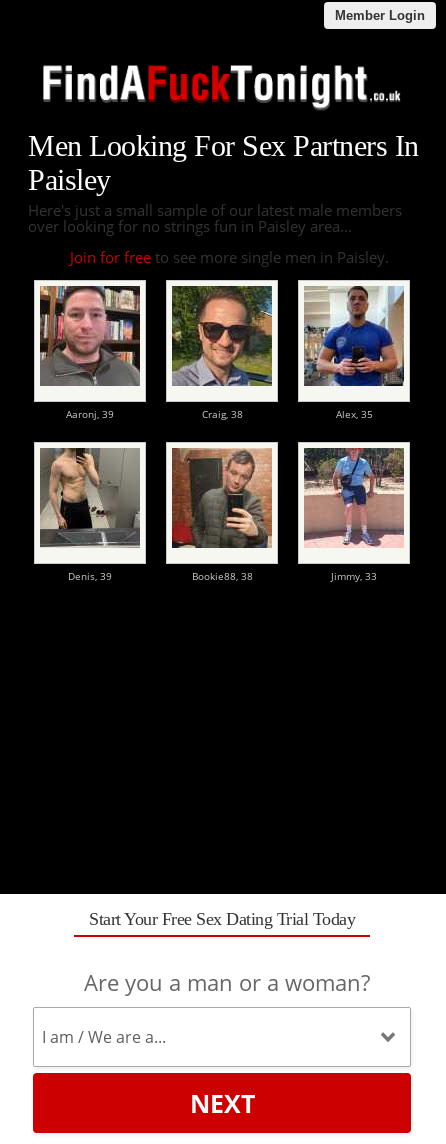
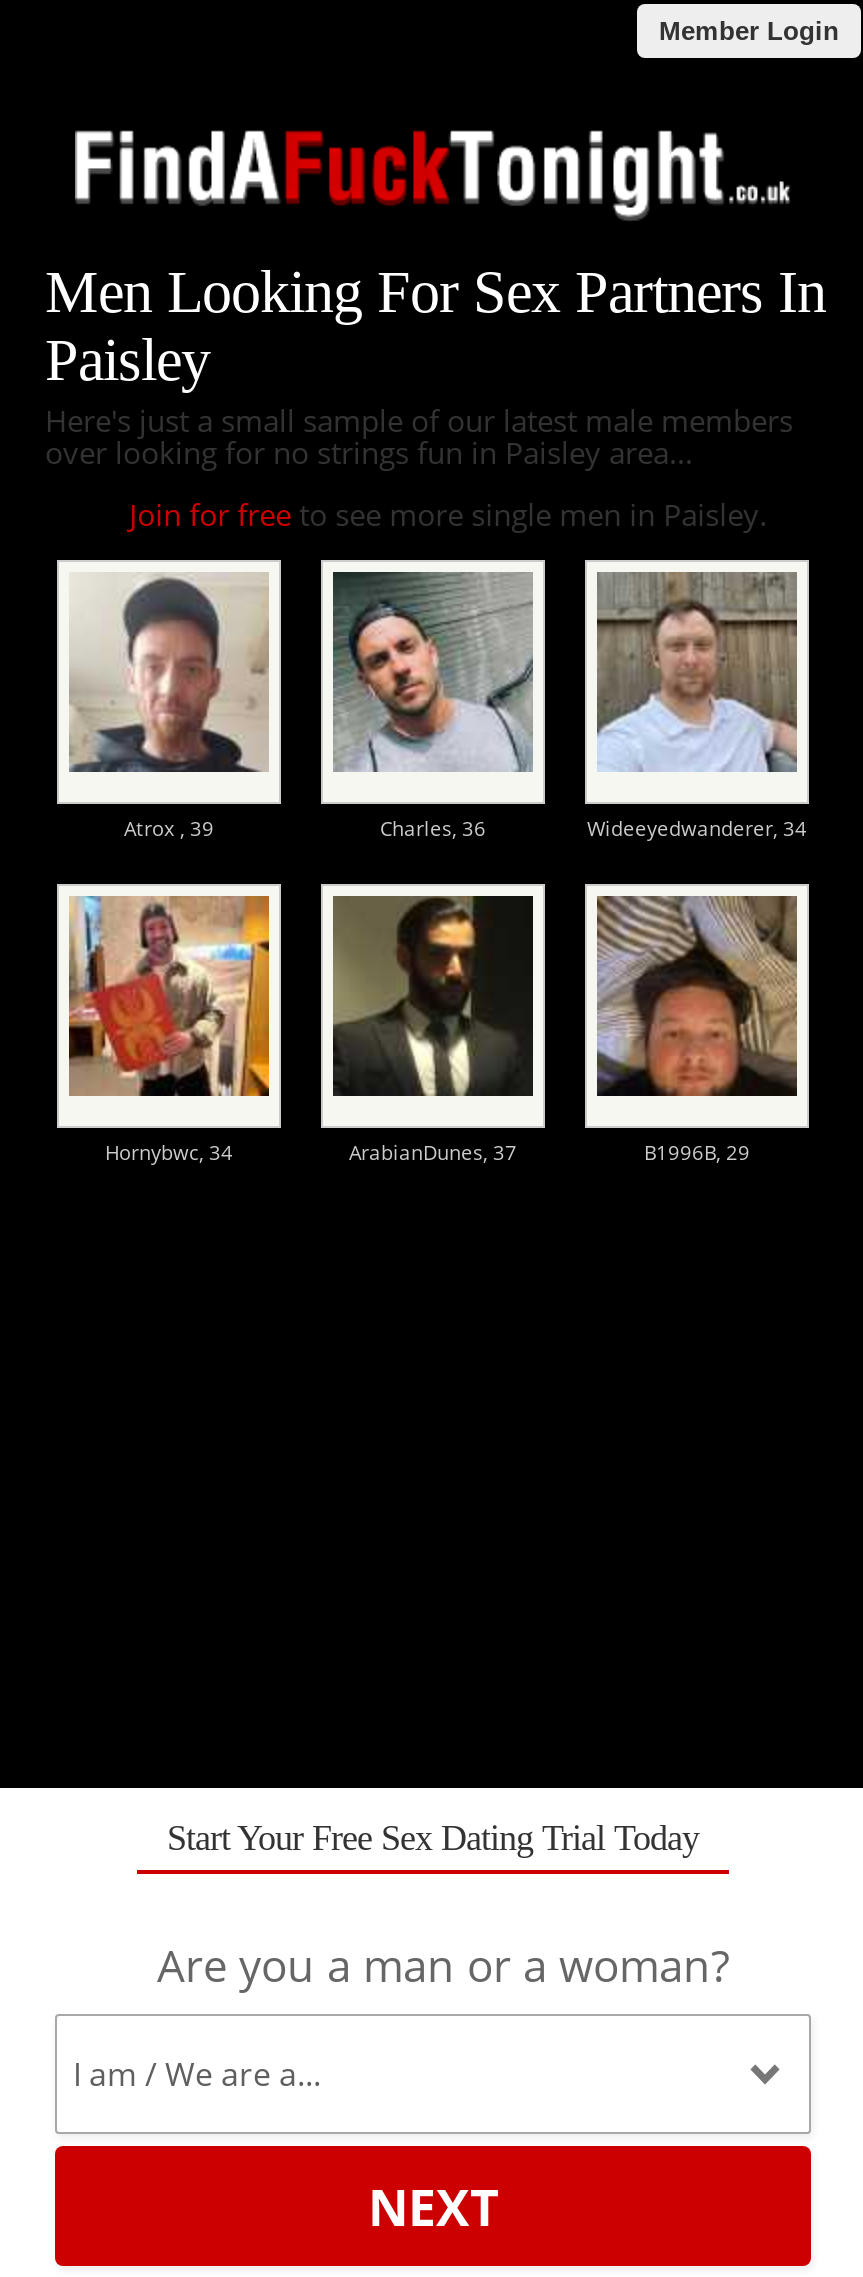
[39,285,372,421] [image] | Aaronj, 39 | Craig, 38 | Alex, 35 -> [69,572,807,842] [image] | Atrox , 39 | Charles, 36 | Wideeyedwanderer, 34
[171,286,272,387] [image] -> [333,572,533,772] [image]
[303,286,404,387] [image] -> [597,570,797,774] [image]
[40,447,377,583] [image] | Denis, 39 | Bookie88, 38 | Jimmy, 33 -> [69,896,750,1166] [image] | Hornybwc, 34 | ArabianDunes, 37 | B1996B, 29
[171,448,273,548] [image] -> [331,894,535,1096] [image]
[304,448,404,548] [image] -> [595,896,799,1098] [image]

